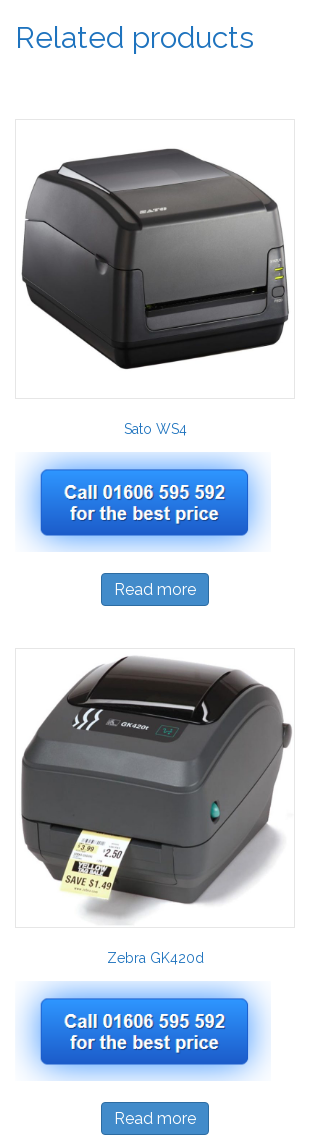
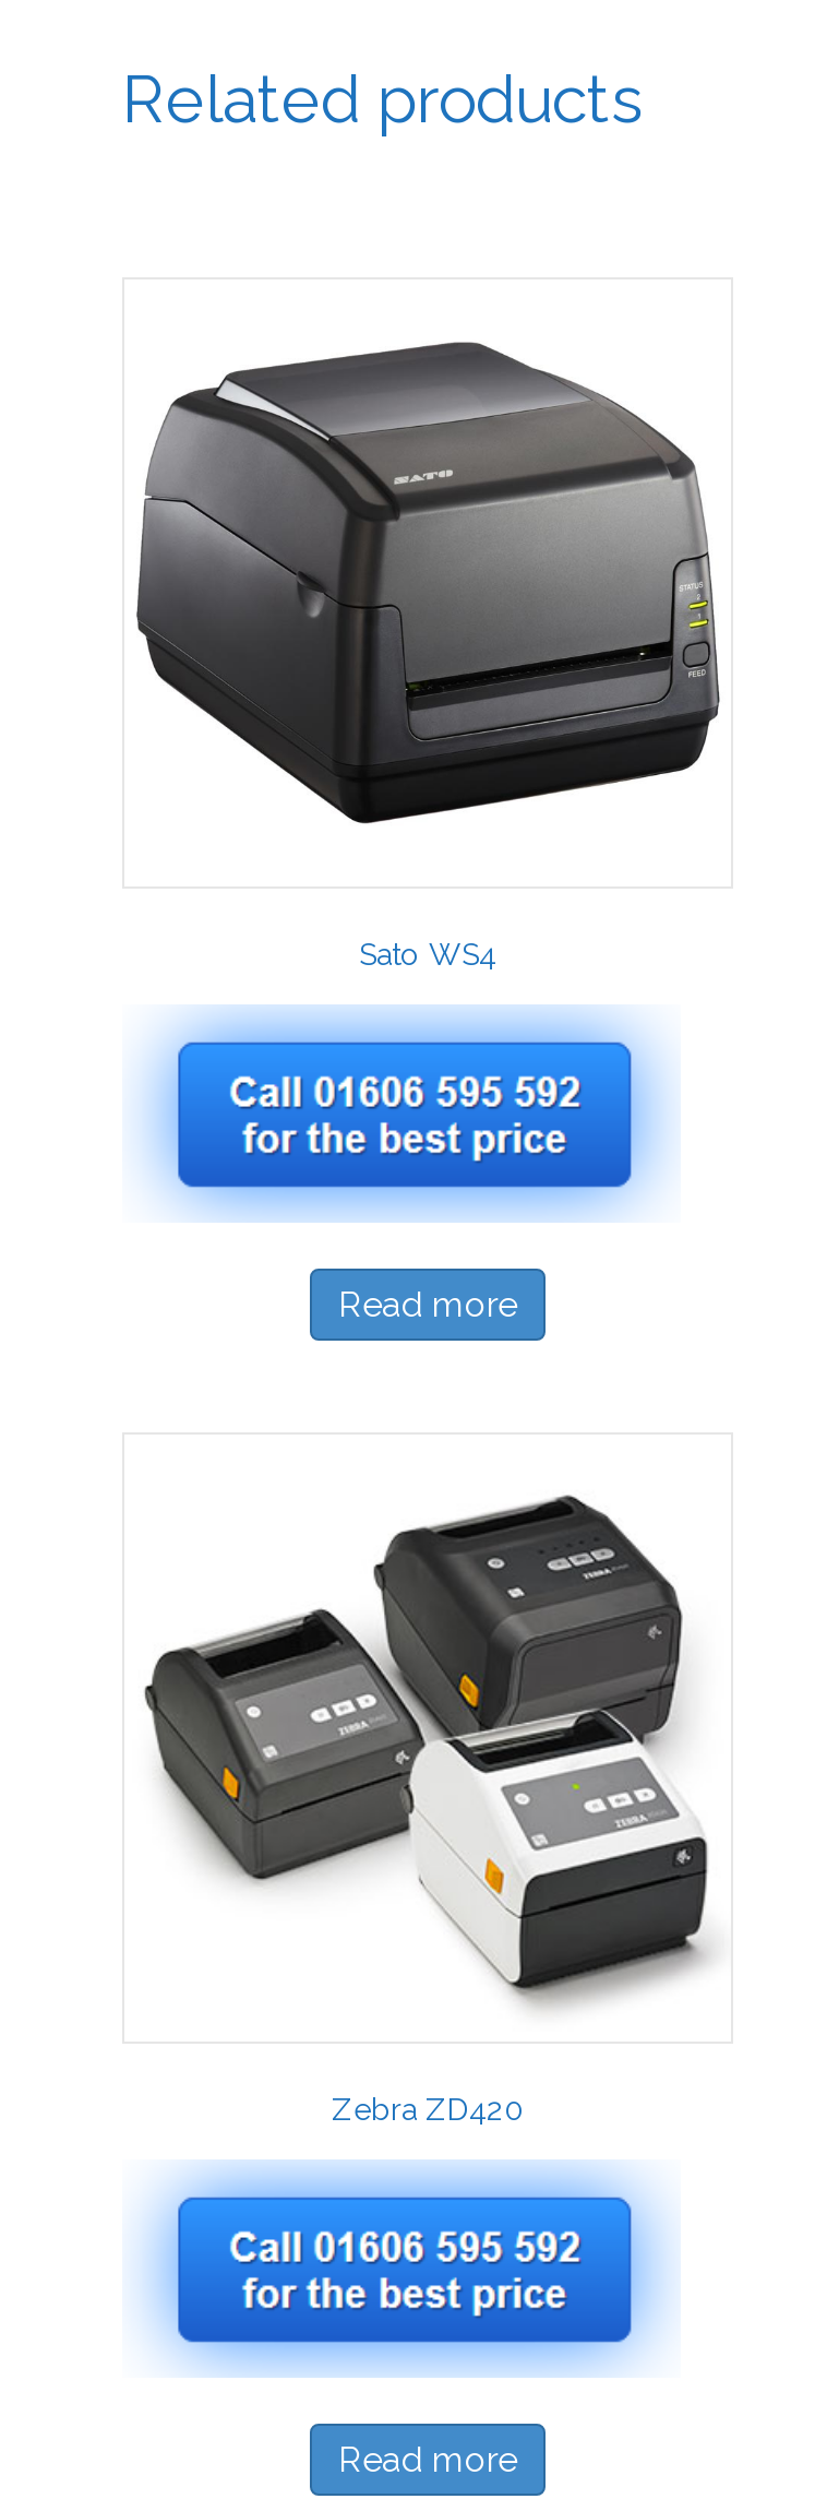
[20,656,293,966] [image] | Zebra GK420d -> [135,1452,727,2126] [image] | Zebra ZD420

